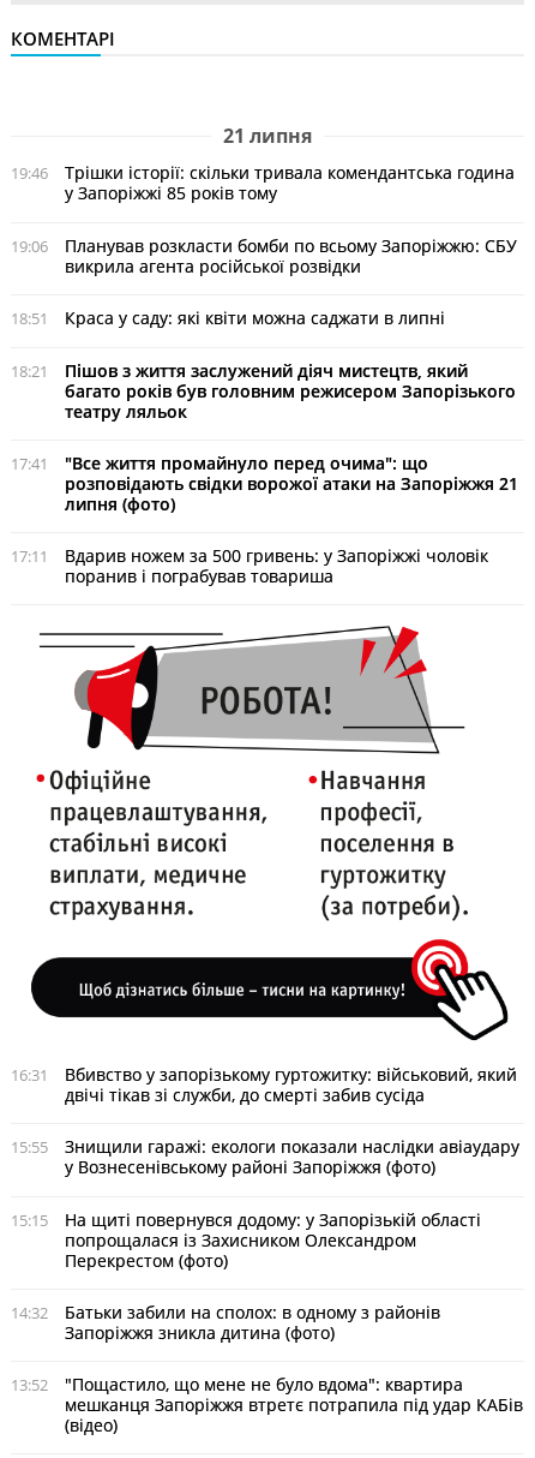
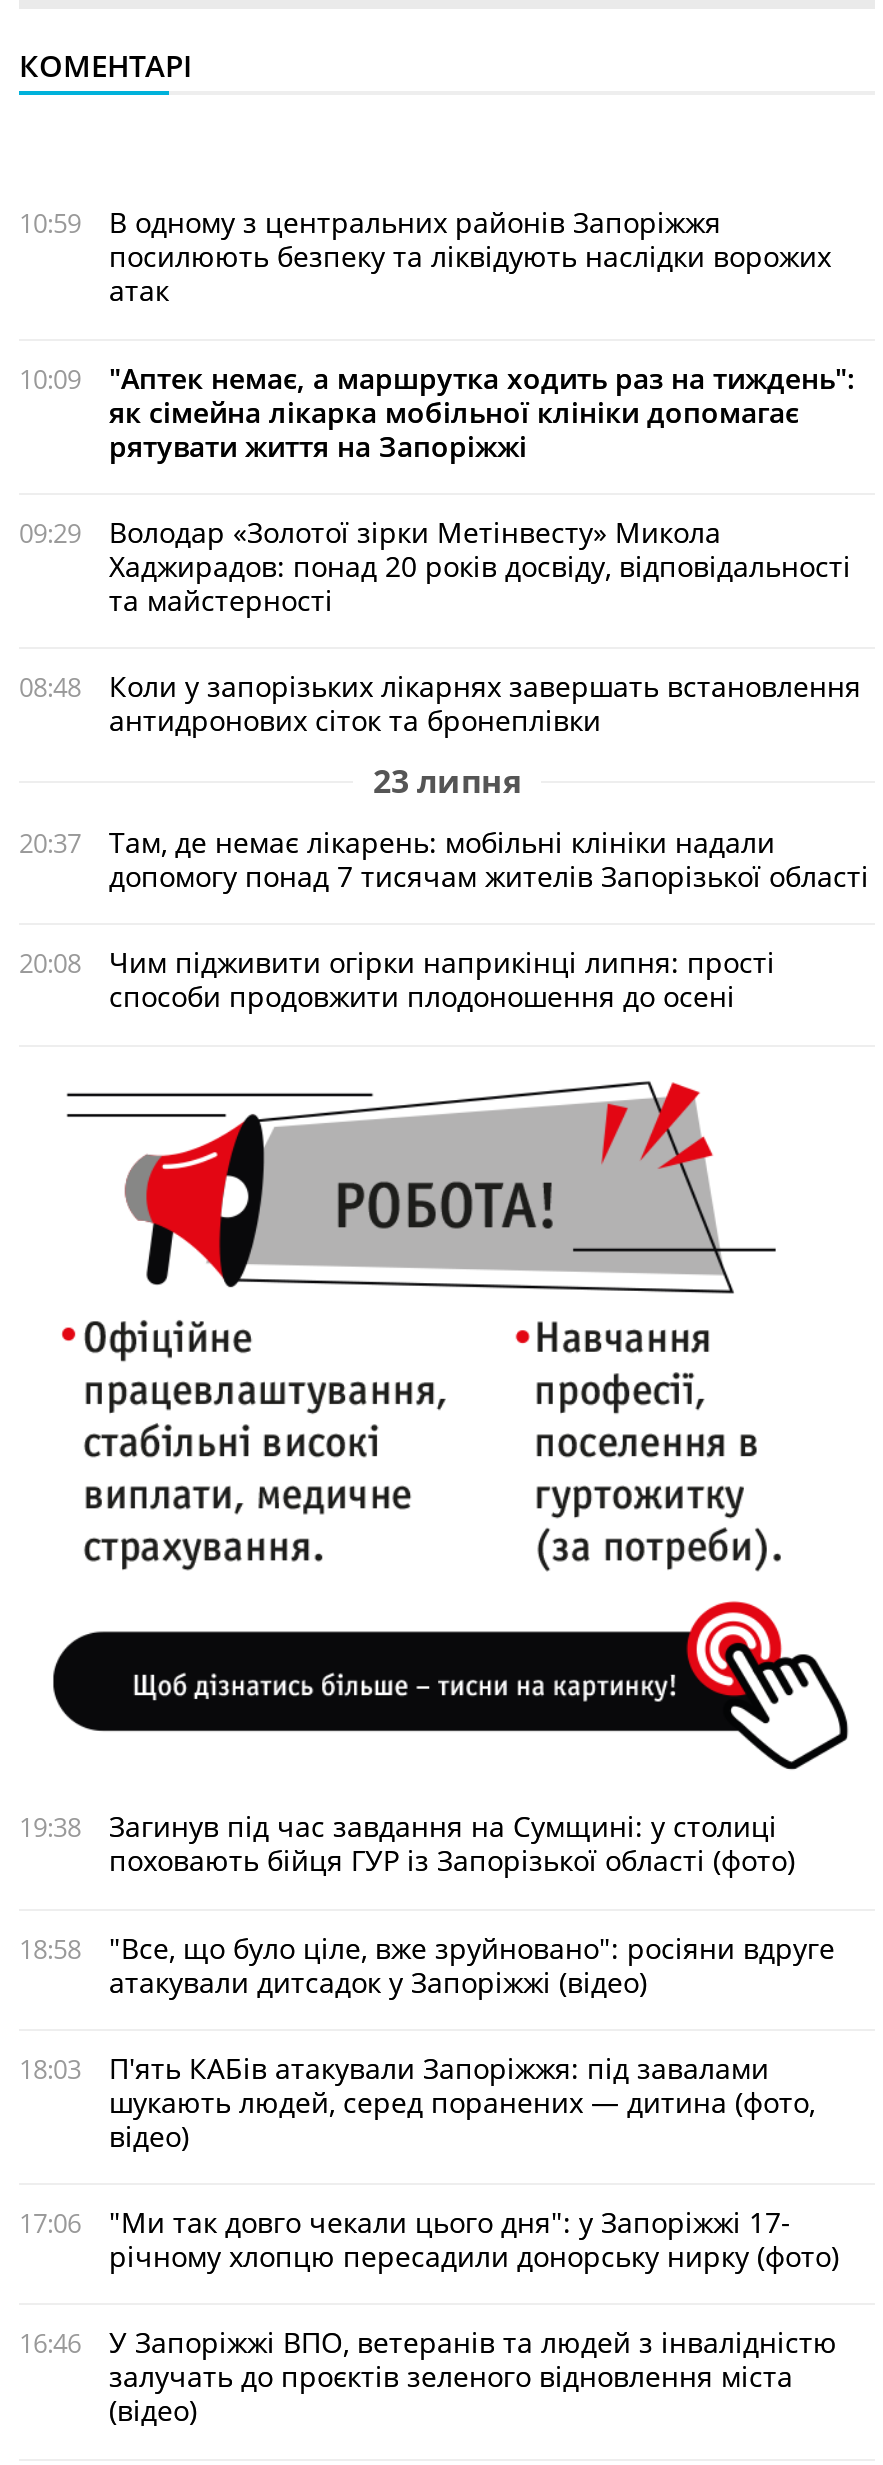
[223,123,312,149] 21 липня -> [19,204,831,310] 10:59 | В одному з центральних районів Запоріжжя | посилюють безпеку та ліквідують наслідки ворожих | атак
[11,161,515,205] 19:46 | Трішки історії: скільки тривала комендантська година | у Запоріжжі 85 років тому -> [19,358,855,464] 10:09 | "Аптек немає, а маршрутка ходить раз на тиждень": | як сімейна лікарка мобільної клініки допомагає | рятувати життя на Запоріжжі
[11,234,517,277] 19:06 | Планував розкласти бомби по всьому Запоріжжю: СБУ | викрила агента російської розвідки -> [19,512,851,618] 09:29 | Володар «Золотої зірки Метінвесту» Микола | Хаджирадов: понад 20 років досвіду, відповідальності | та майстерності
[11,306,445,329] 18:51 | Краса у саду: які квіти можна саджати в липні -> [19,667,861,739] 08:48 | Коли у запорізьких лікарнях завершать встановлення | антидронових сіток та бронеплівки
[11,359,516,423] 18:21 | Пішов з життя заслужений діяч мистецтв, який | багато років був головним режисером Запорізького | театру ляльок -> [373,759,521,803] 23 липня
[11,452,518,515] 17:41 | "Все життя промайнуло перед очима": що | розповідають свідки ворожої атаки на Запоріжжя 21 | липня (фото) -> [19,823,869,895] 20:37 | Там, де немає лікарень: мобільні клініки надали | допомогу понад 7 тисячам жителів Запорізької області
[11,544,488,588] 17:11 | Вдарив ножем за 500 гривень: у Запоріжжі чоловік | поранив і пограбував товариша -> [19,944,775,1016] 20:08 | Чим підживити огірки наприкінці липня: прості | способи продовжити плодоношення до осені
[11,1063,517,1106] 16:31 | Вбивство у запорізькому гуртожитку: військовий, який | двічі тікав зі служби, до смерті забив сусіда -> [19,1808,795,1880] 19:38 | Загинув під час завдання на Сумщині: у столиці | поховають бійця ГУР із Запорізької області (фото)
[11,1135,519,1179] 15:55 | Знищили гаражі: екологи показали наслідки авіаудару | у Вознесенівському районі Запоріжжя (фото) -> [19,1928,835,2000] 18:58 | "Все, що було ціле, вже зруйновано": росіяни вдруге | атакували дитсадок у Запоріжжі (відео)
[11,1208,481,1271] 15:15 | На щиті повернувся додому: у Запорізькій області | попрощалася із Захисником Олександром | Перекрестом (фото) -> [19,2049,815,2155] 18:03 | П'ять КАБів атакували Запоріжжя: під завалами | шукають людей, серед поранених — дитина (фото, | відео)
[11,1301,440,1344] 14:32 | Батьки забили на сполох: в одному з районів | Запоріжжя зникла дитина (фото) -> [19,2203,839,2275] 17:06 | "Ми так довго чекали цього дня": у Запоріжжі 17- | річному хлопцю пересадили донорську нирку (фото)
[11,1373,523,1416] 13:52 | "Пощастило, що мене не було вдома": квартира | мешканця Запоріжжя втретє потрапила під удар КАБів -> [19,2324,837,2396] 16:46 | У Запоріжжі ВПО, ветеранів та людей з інвалідністю | залучать до проєктів зеленого відновлення міста

